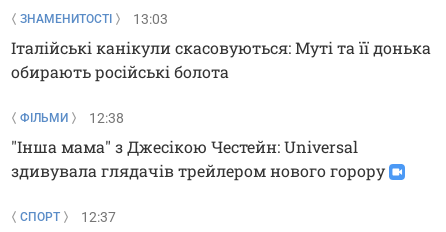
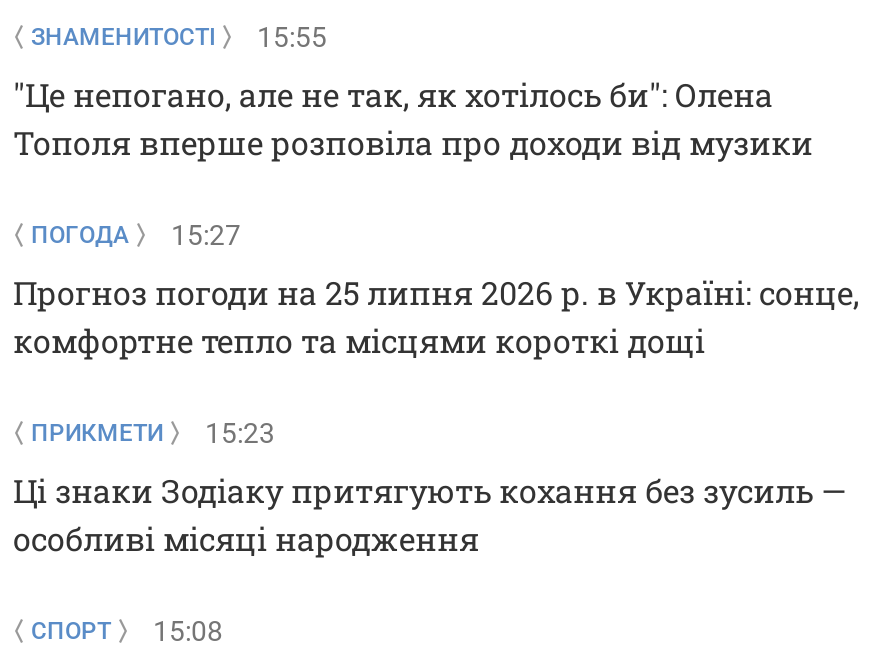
[11,11,431,181] 13:03 | Італійські канікули скасовуються: Муті та її донька | обирають російські болота | ФІЛЬМИ | 12:38 | "Інша мама" з Джесікою Честейн: Universal | здивувала глядачів трейлером нового горору -> [13,20,859,558] 15:55 | "Це непогано, але не так, як хотілось би": Олена | Тополя вперше розповіла про доходи від музики | ПОГОДА | 15:27 | Прогноз погоди на 25 липня 2026 р. в Україні: сонце, | комфортне тепло та місцями короткі дощі | ПРИКМЕТИ | 15:23 | Ці знаки Зодіаку притягують кохання без зусиль — | особливі місяці народження
[20,209,116,225] СПОРТ 12:37 -> [31,614,223,646] СПОРТ 15:08

